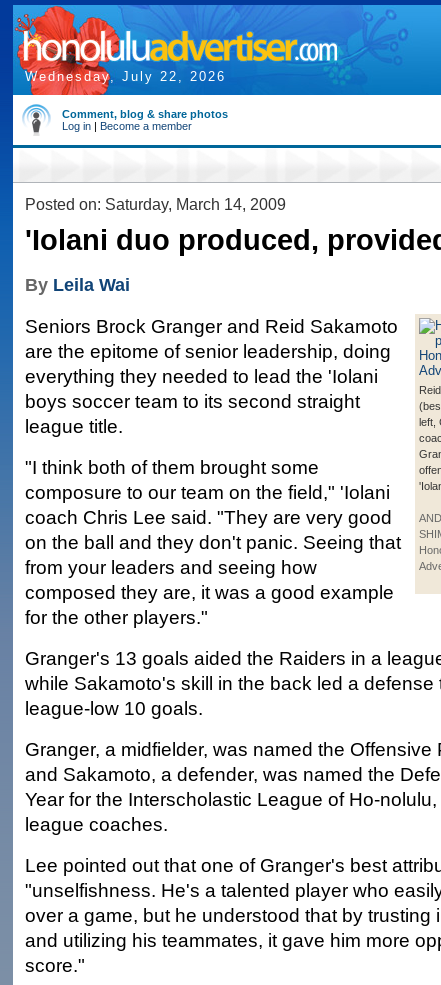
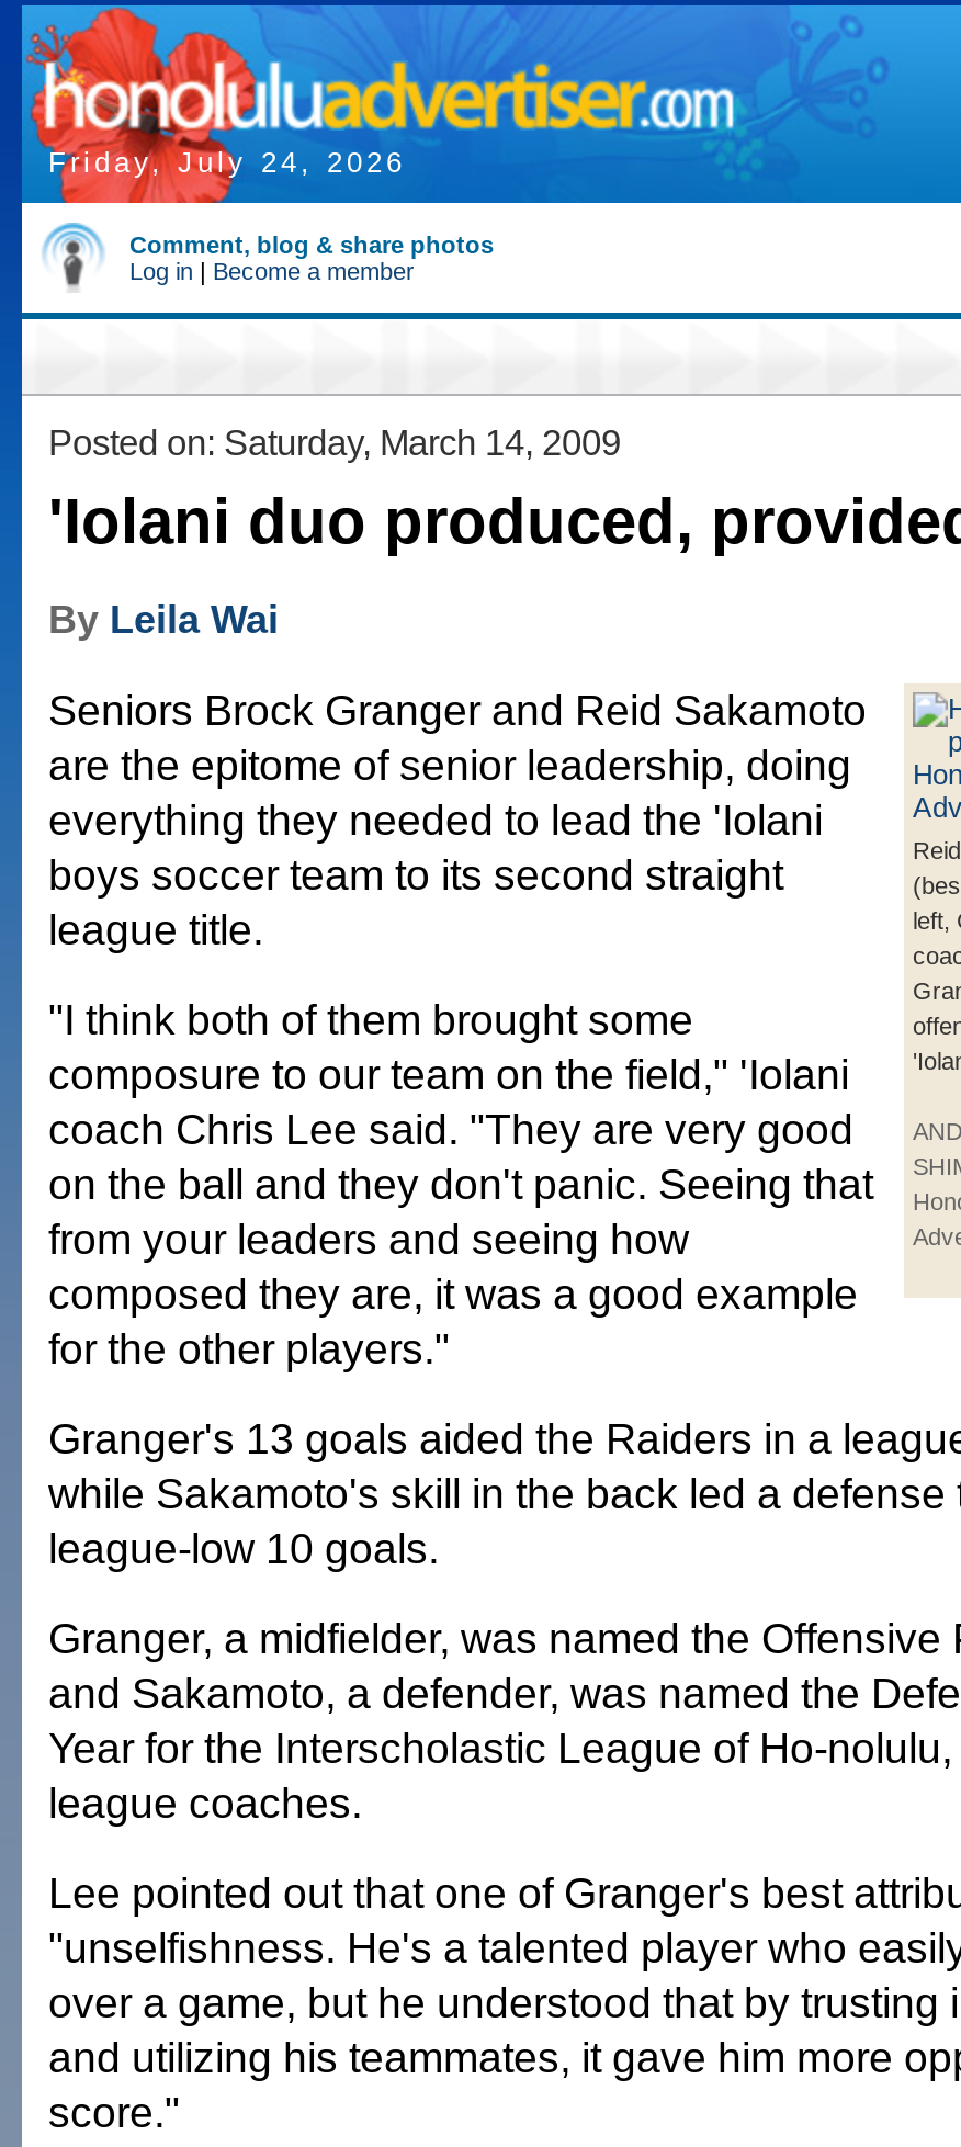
[25,69,226,84] Wednesday, July 22, 2026 -> [48,146,406,179] Friday, July 24, 2026

